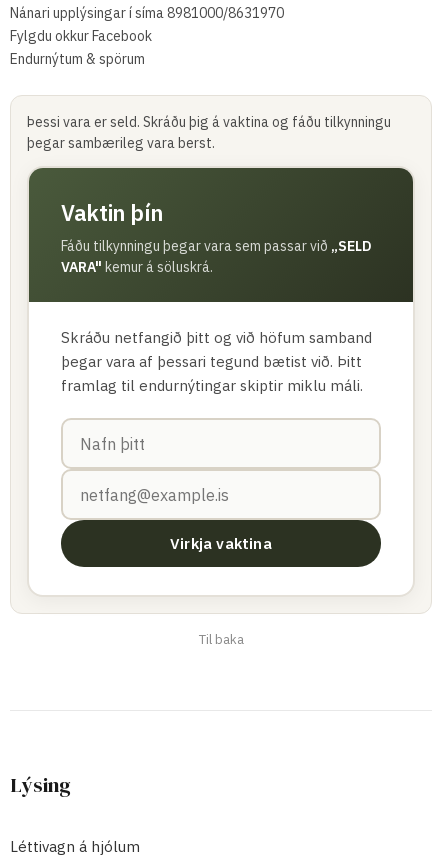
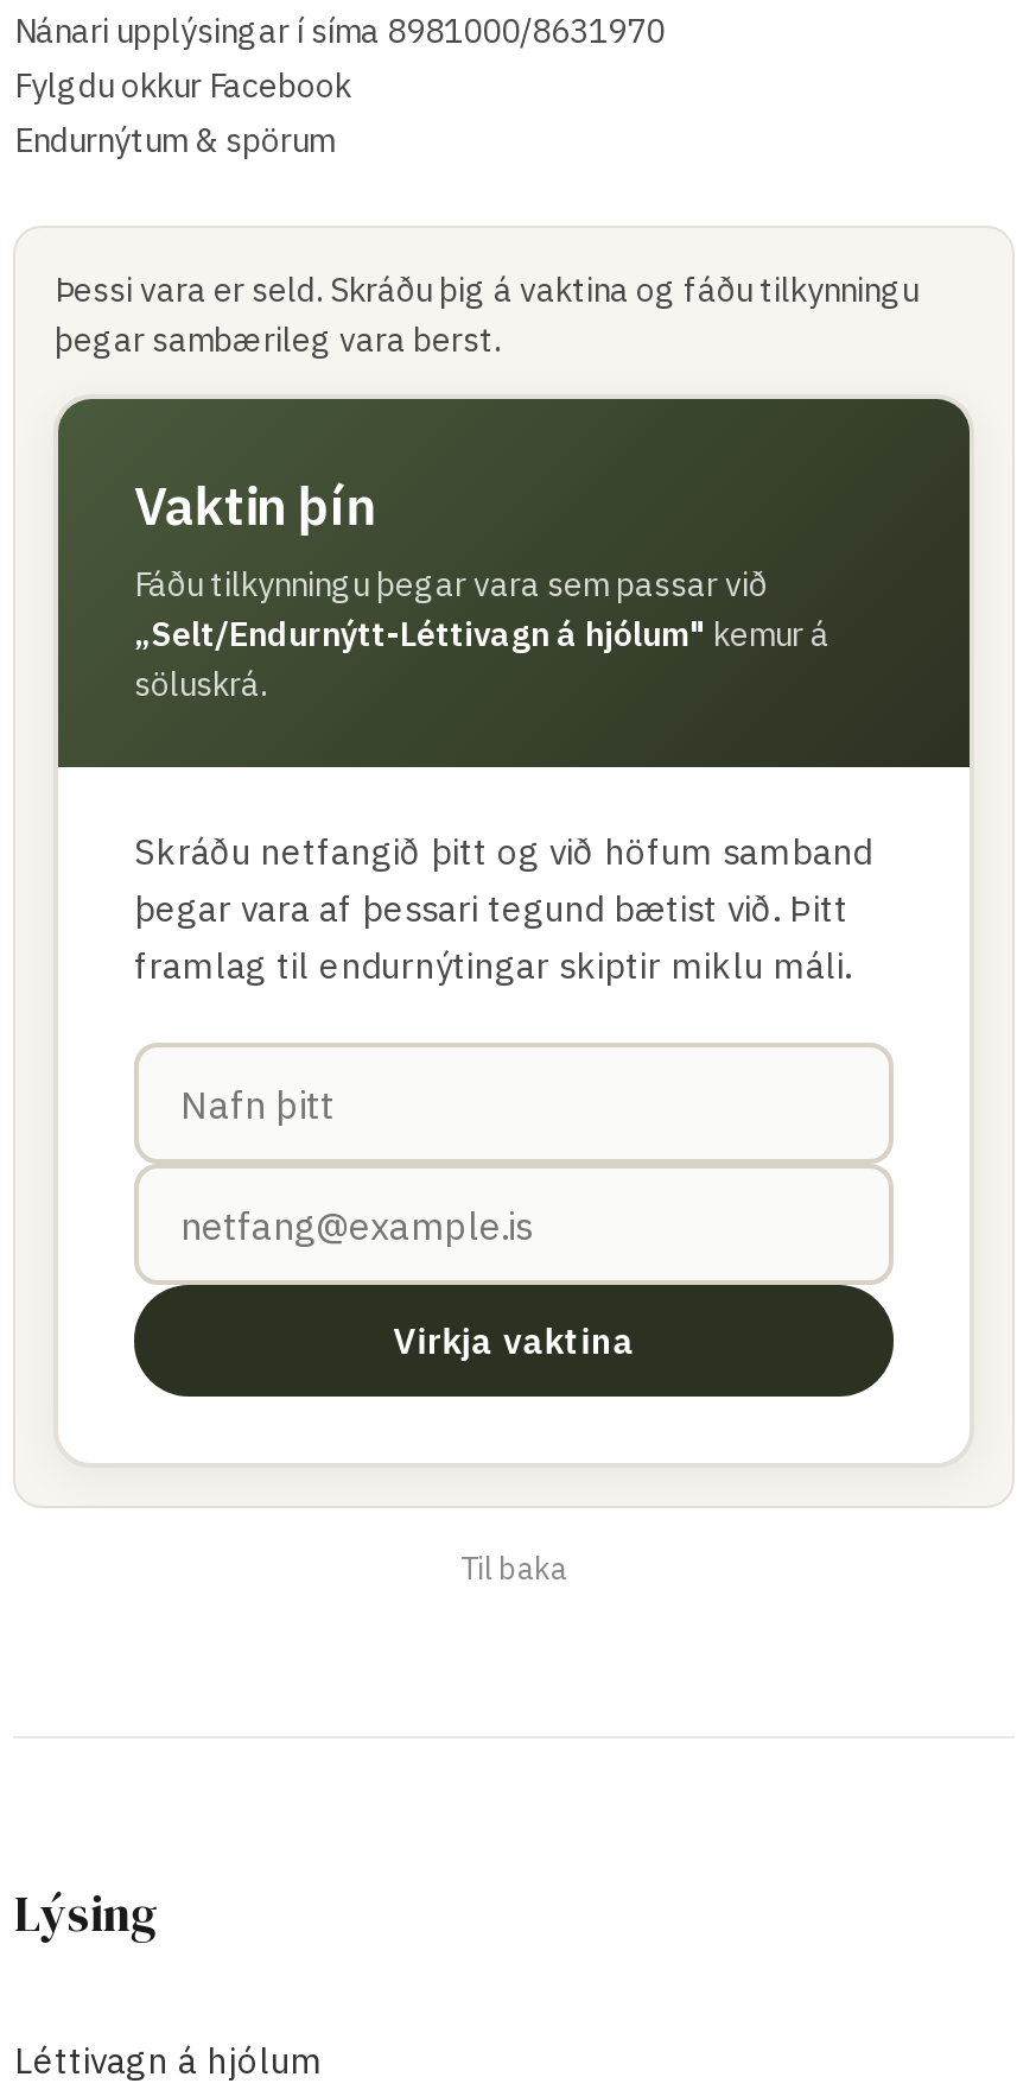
[61,237,372,276] Fáðu tilkynningu þegar vara sem passar við „SELD | VARA" kemur á söluskrá. -> [134,564,829,706] Fáðu tilkynningu þegar vara sem passar við | „Selt/Endurnýtt-Léttivagn á hjólum" kemur á | söluskrá.

